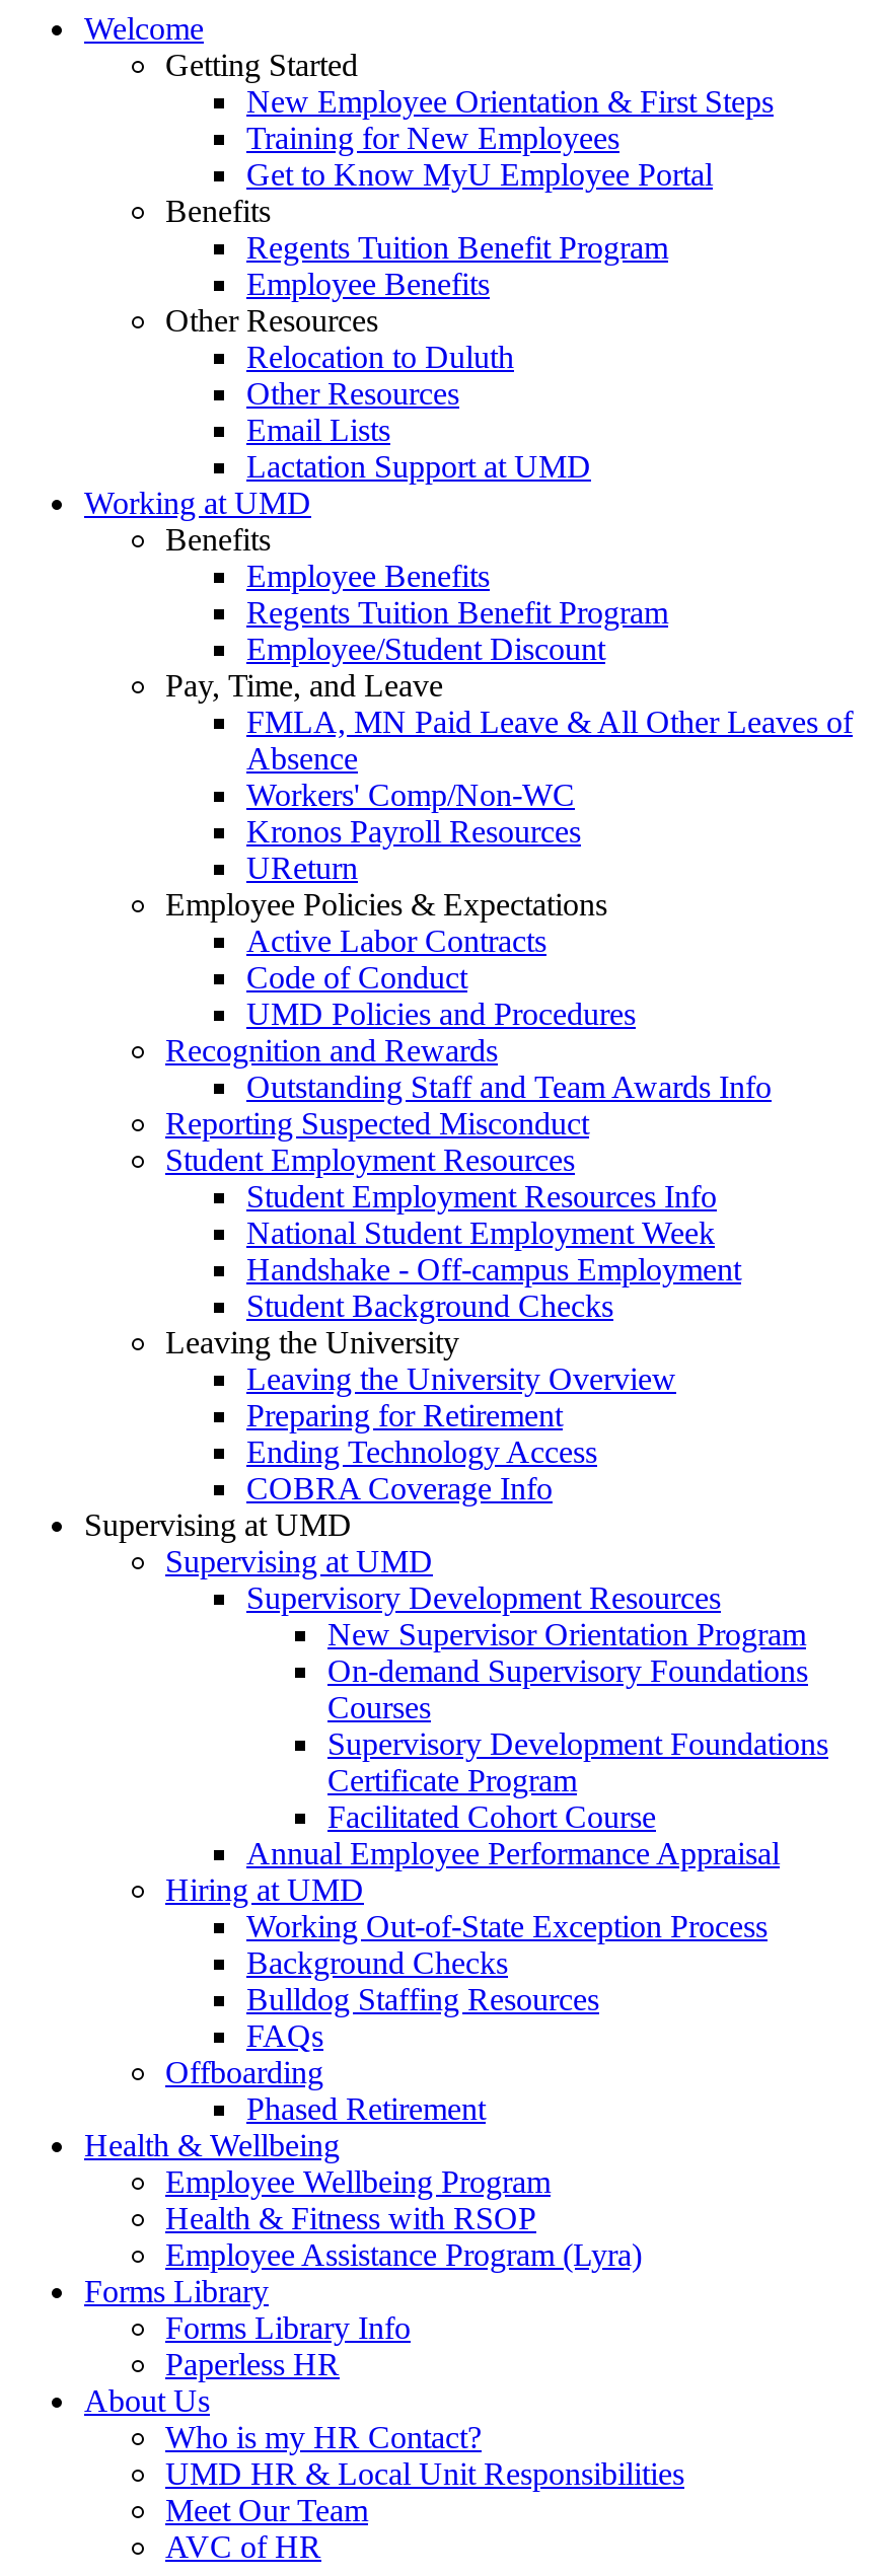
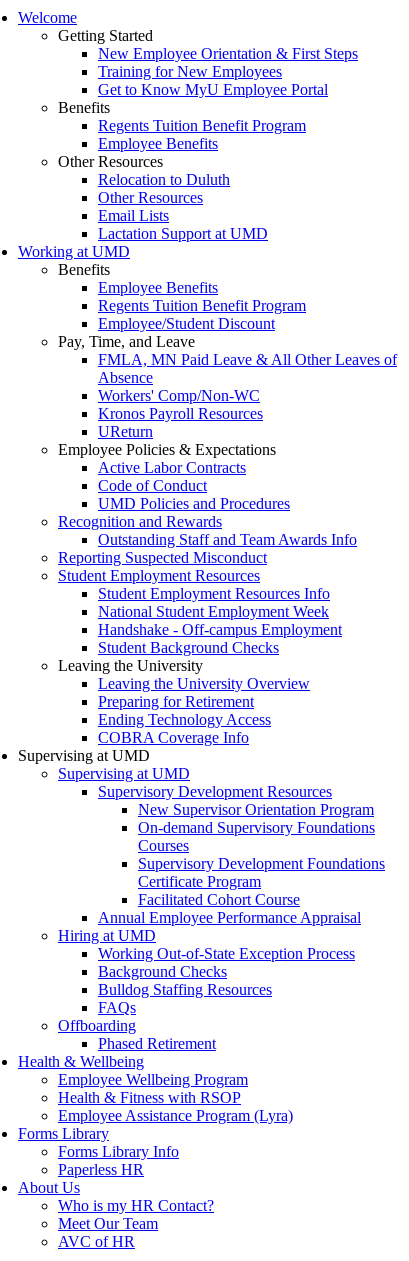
[165,2456,684,2491] UMD HR & Local Unit Responsibilities -> none

